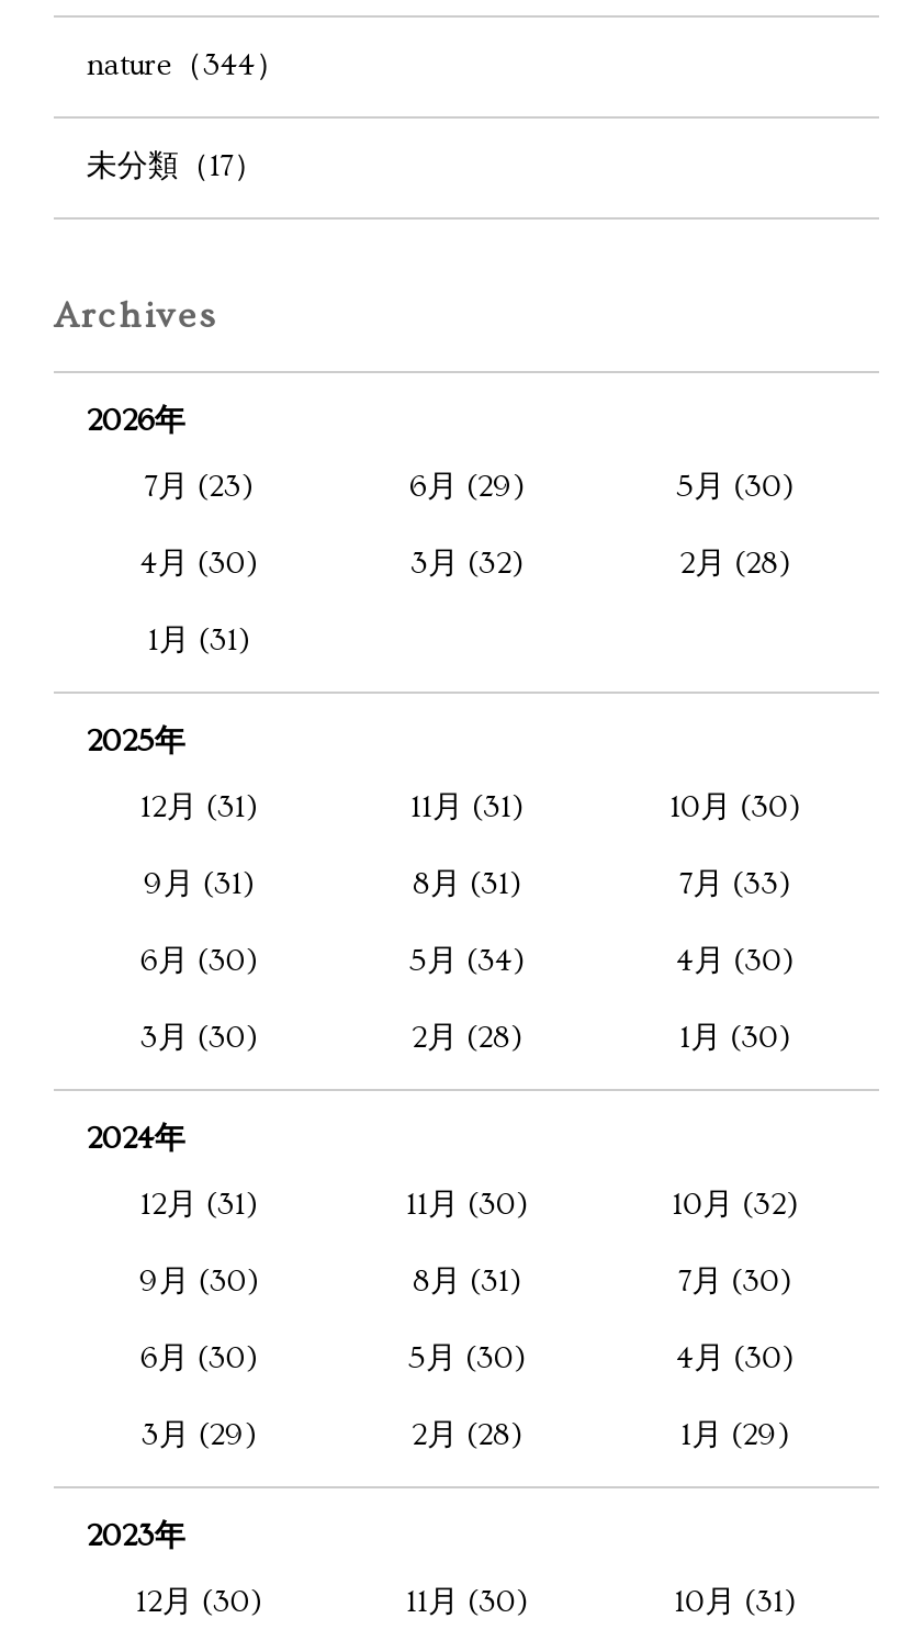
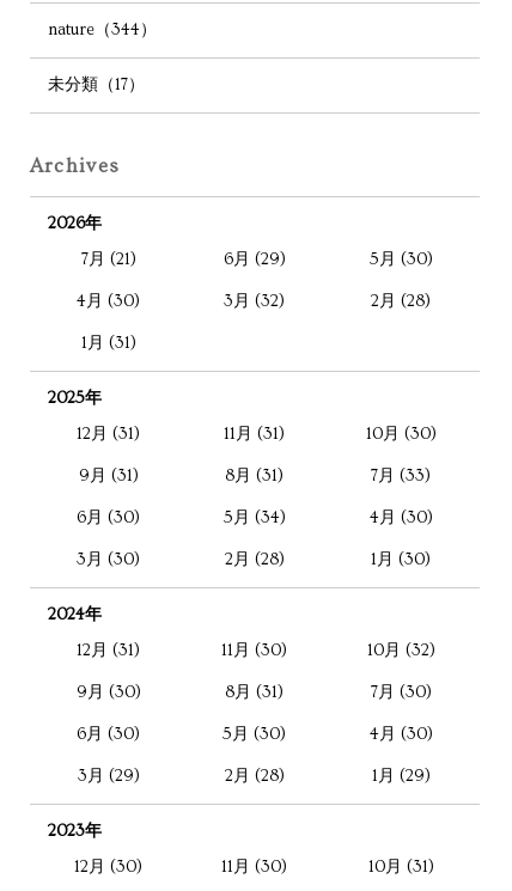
[145,469,252,504] 7月 (23) -> [81,250,136,269] 7月 (21)

